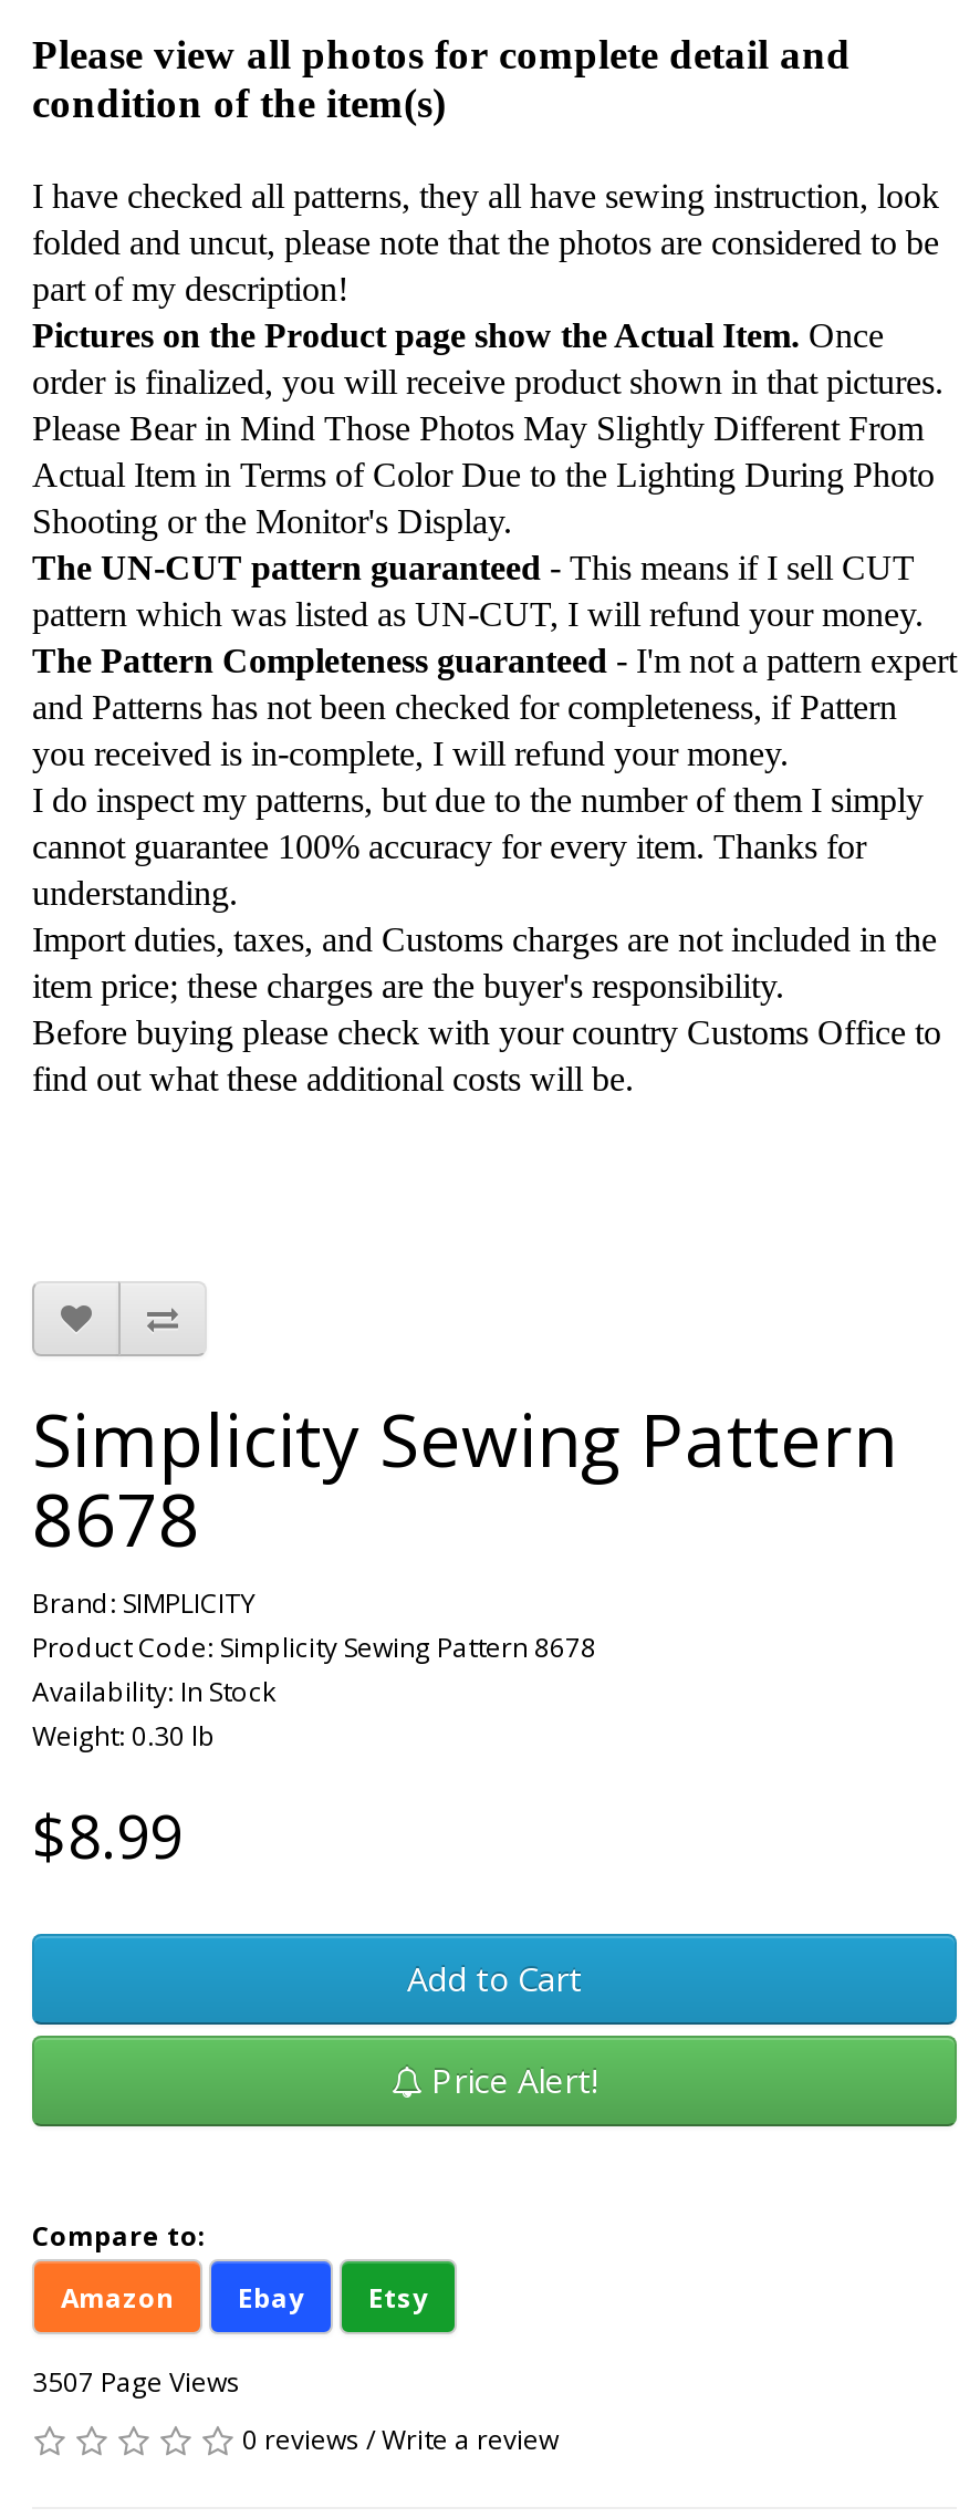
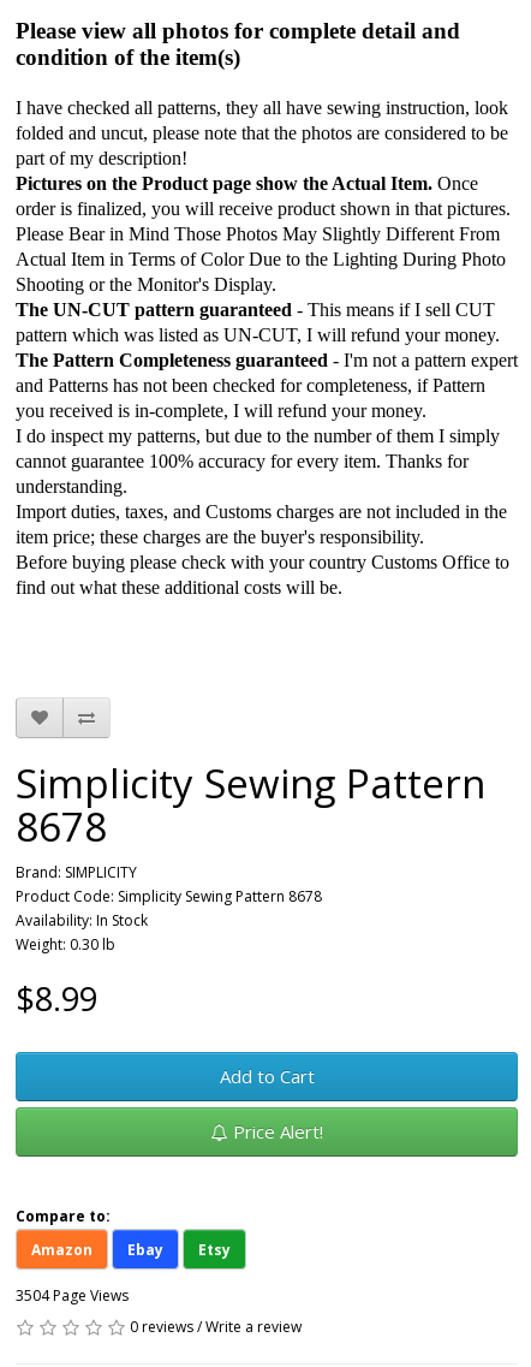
[32,2363,240,2401] 3507 Page Views -> [16,1285,129,1306] 3504 Page Views

